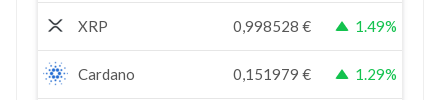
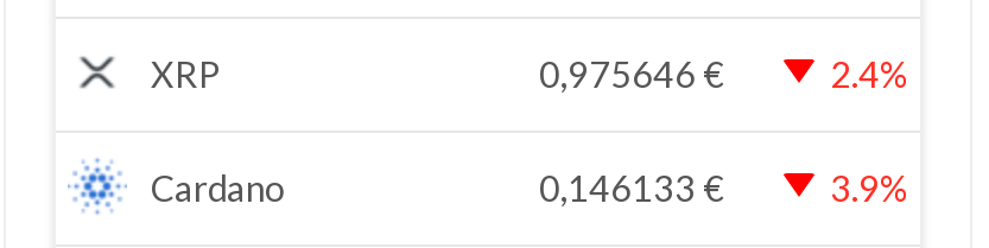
[232,17,310,35] 0,998528 € -> [539,51,724,94] 0,975646 €
[355,17,397,35] 1.49% -> [830,51,908,94] 2.4%
[232,65,310,83] 0,151979 € -> [539,165,724,208] 0,146133 €
[355,65,397,83] 1.29% -> [830,165,908,208] 3.9%

